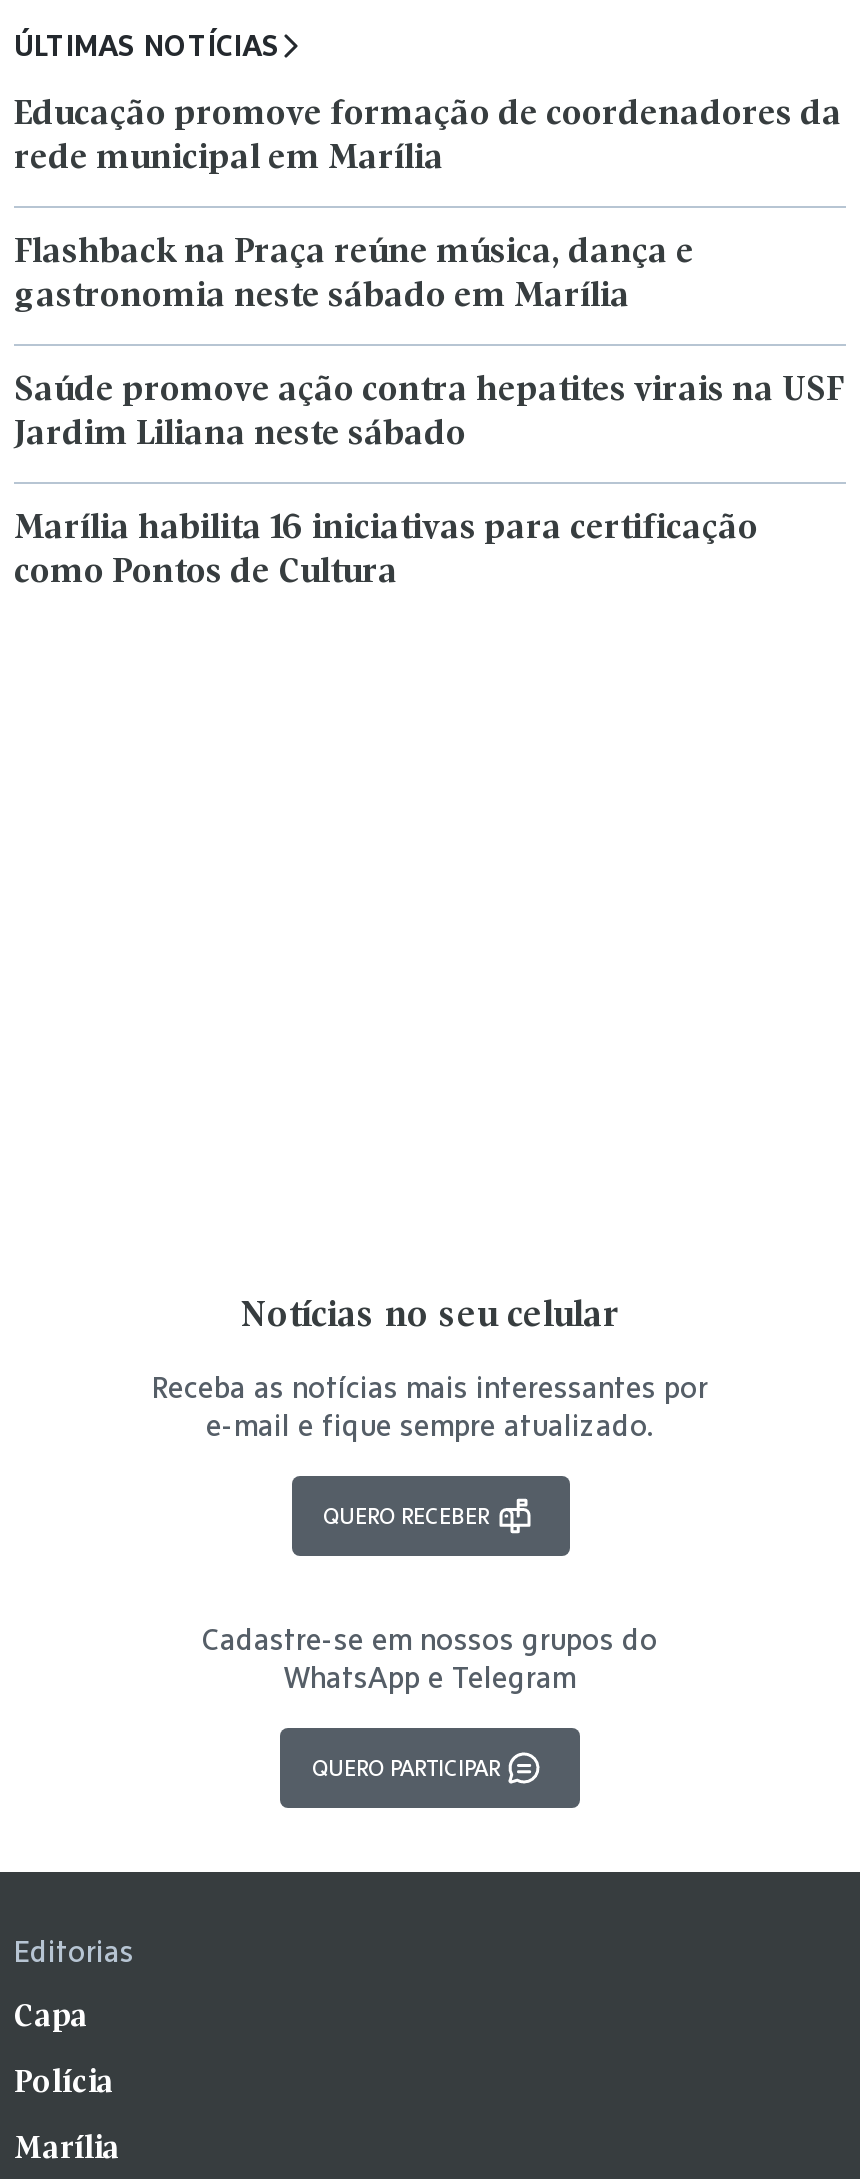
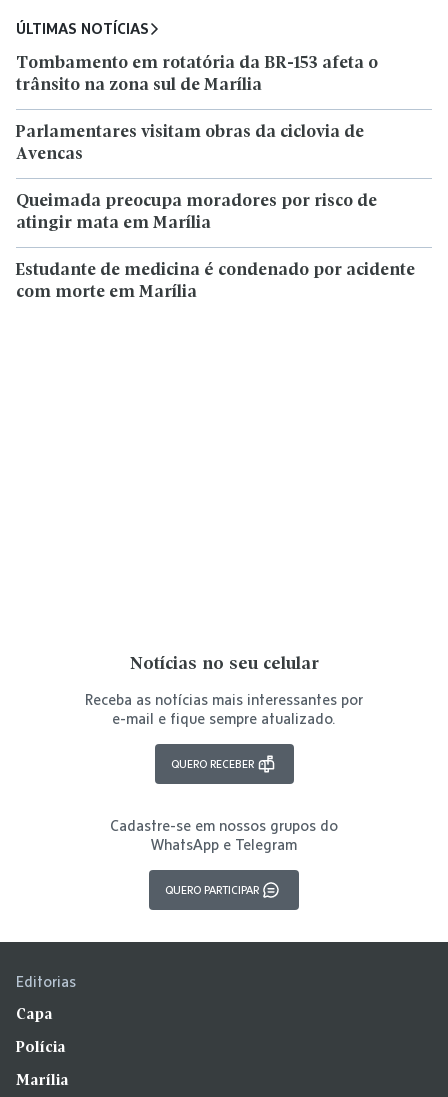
[14,98,842,176] Educação promove formação de coordenadores da | rede municipal em Marília -> [16,55,378,94] Tombamento em rotatória da BR-153 afeta o | trânsito na zona sul de Marília
[14,236,694,314] Flashback na Praça reúne música, dança e | gastronomia neste sábado em Marília -> [16,124,364,163] Parlamentares visitam obras da ciclovia de | Avencas
[14,374,844,452] Saúde promove ação contra hepatites virais na USF | Jardim Liliana neste sábado -> [16,193,377,232] Queimada preocupa moradores por risco de | atingir mata em Marília
[14,512,758,590] Marília habilita 16 iniciativas para certificação | como Pontos de Cultura -> [16,262,415,301] Estudante de medicina é condenado por acidente | com morte em Marília

